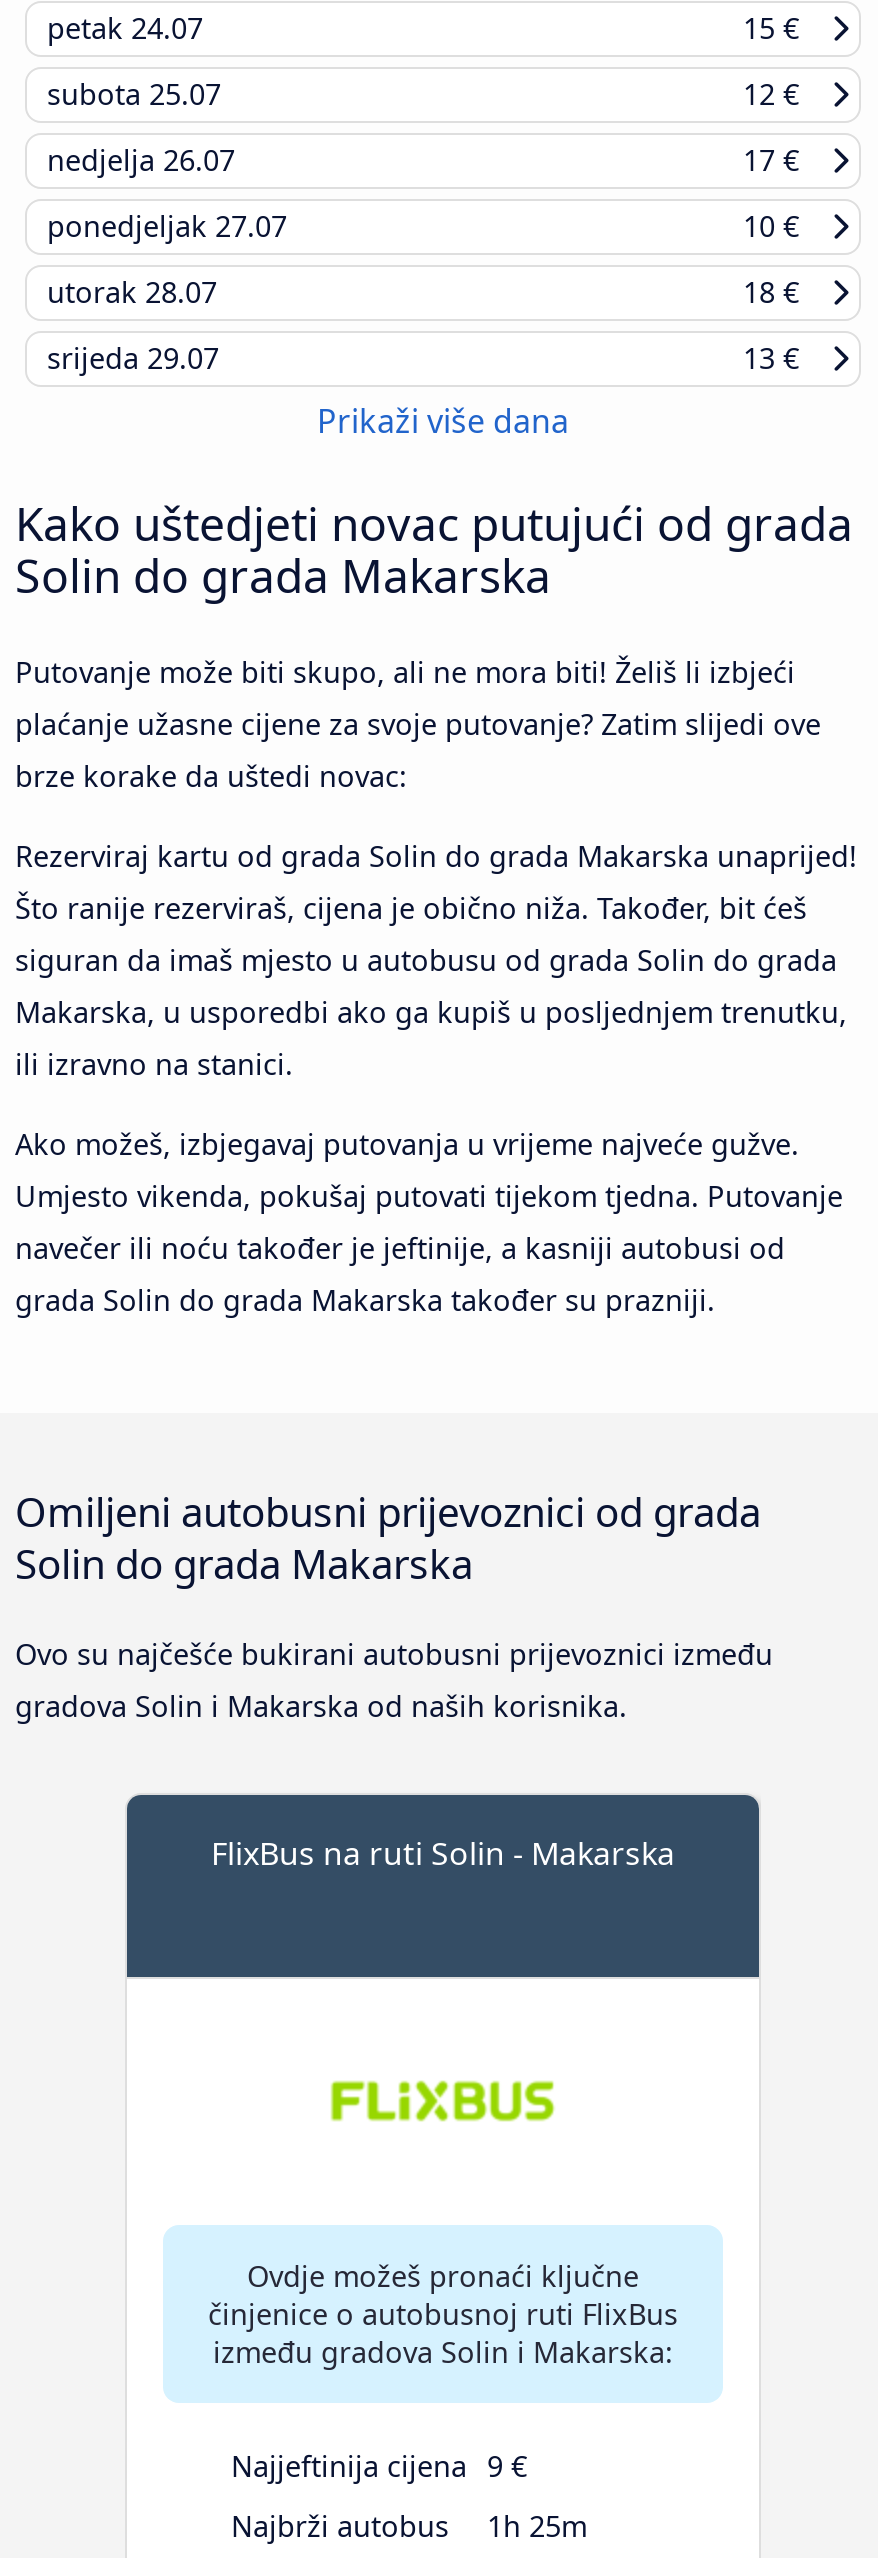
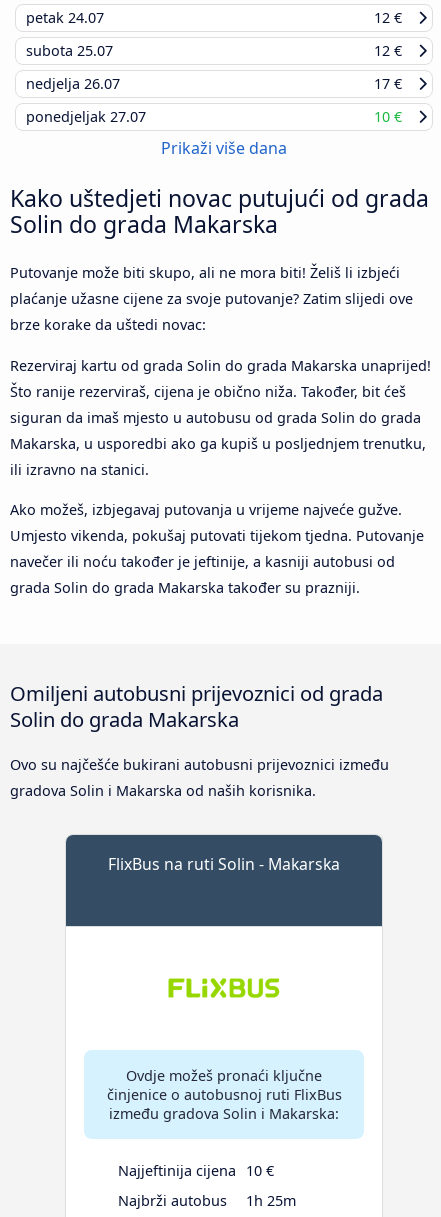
[743,10,799,48] 15 € -> [374,8,402,27] 12 €
[47,274,799,378] utorak 28.07 | 18 € | srijeda 29.07 | 13 € -> none
[231,2448,527,2486] Najjeftinija cijena 9 € -> [118,1161,274,1180] Najjeftinija cijena 10 €

